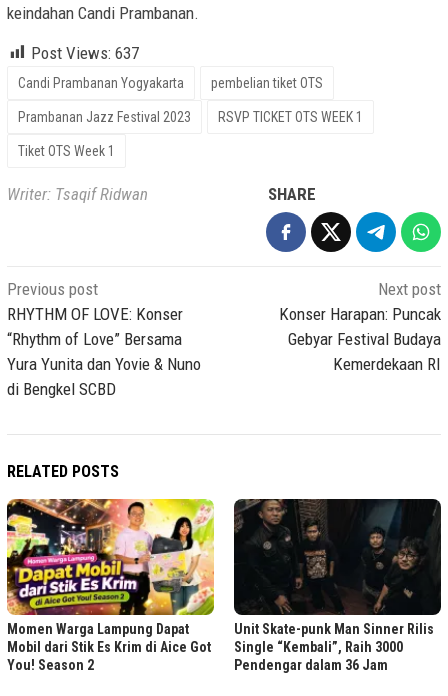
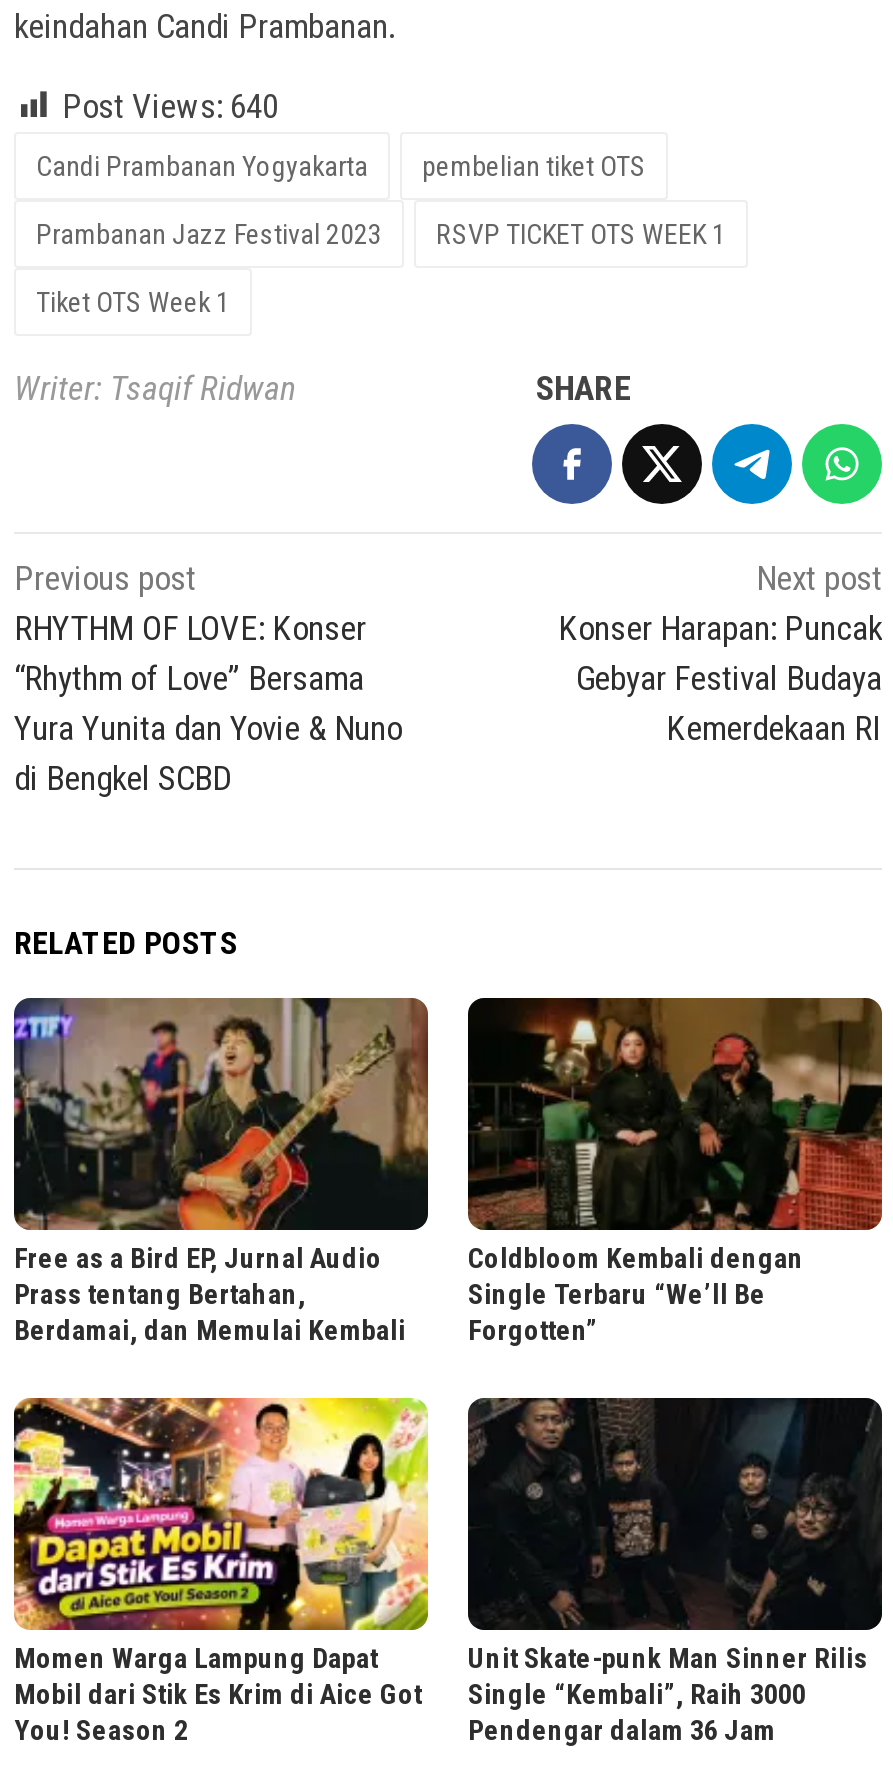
[31,43,139,63] Post Views: 637 -> [62,86,278,126] Post Views: 640
none -> [12,996,430,1345] [image] | Free as a Bird EP, Jurnal Audio | Prass tentang Bertahan, | Berdamai, dan Memulai Kembali
none -> [468,996,884,1345] [image] | Coldbloom Kembali dengan | Single Terbaru “We’ll Be | Forgotten”

